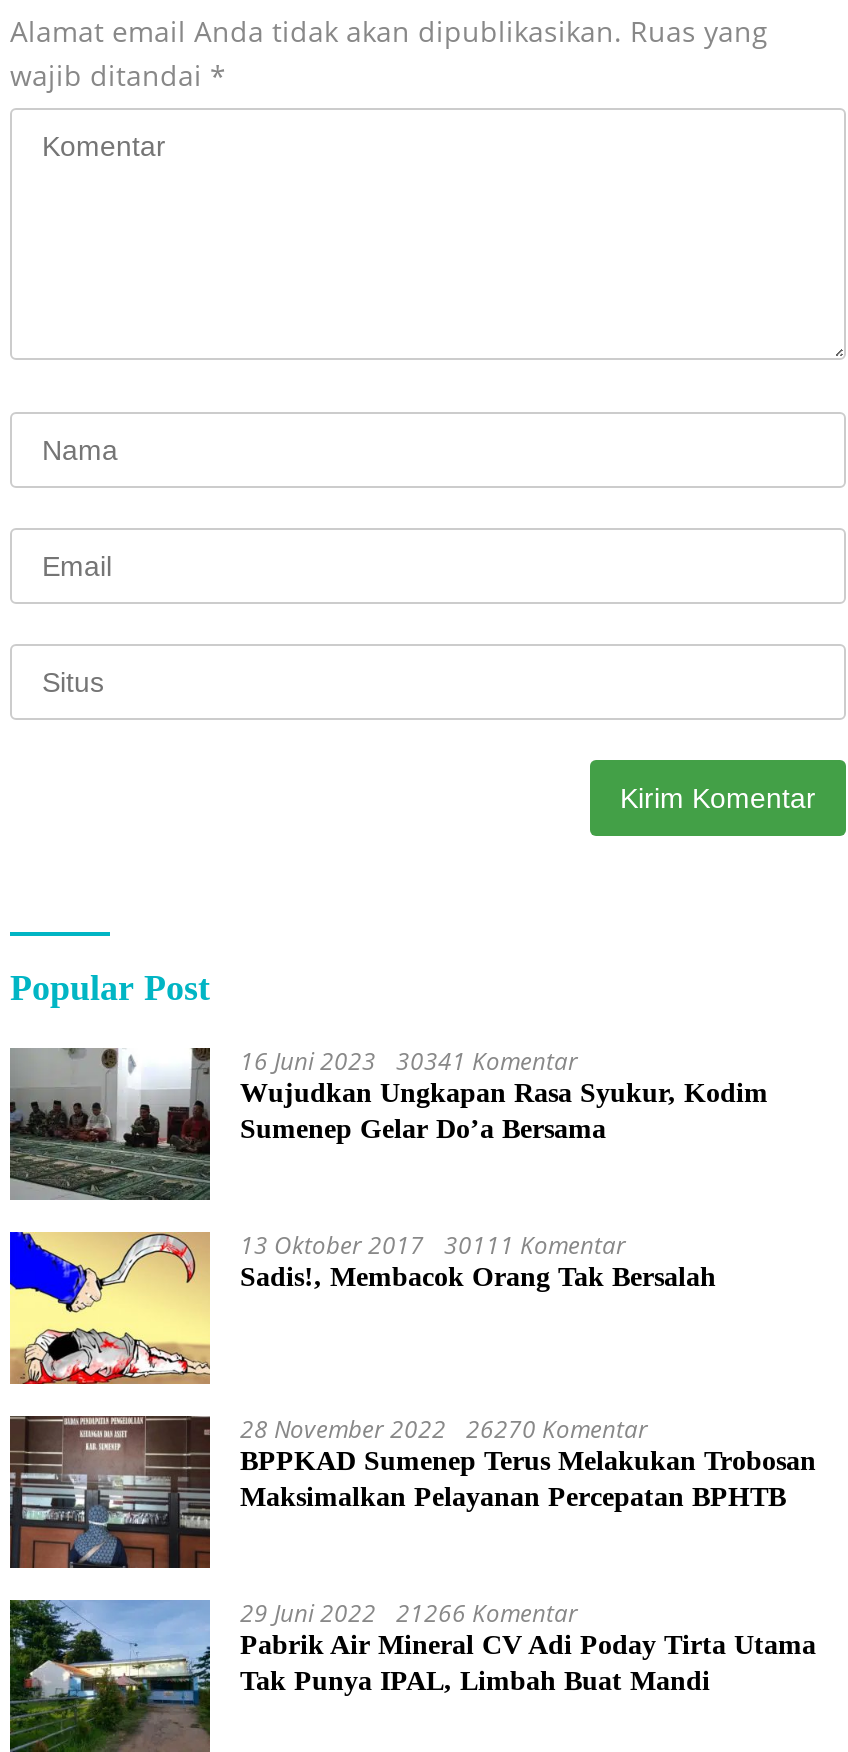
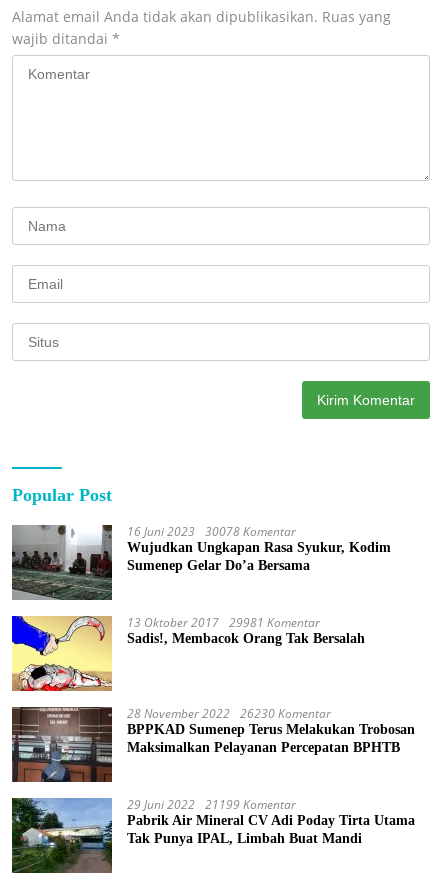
[240,1044,578,1078] 16 Juni 2023 30341 Komentar -> [127,523,296,540] 16 Juni 2023 30078 Komentar
[240,1228,626,1262] 13 Oktober 2017 30111 Komentar -> [127,614,320,631] 13 Oktober 2017 29981 Komentar
[240,1412,648,1446] 28 November 2022 26270 Komentar -> [127,705,331,722] 28 November 2022 26230 Komentar
[240,1596,578,1630] 29 Juni 2022 21266 Komentar -> [127,796,296,813] 29 Juni 2022 21199 Komentar

